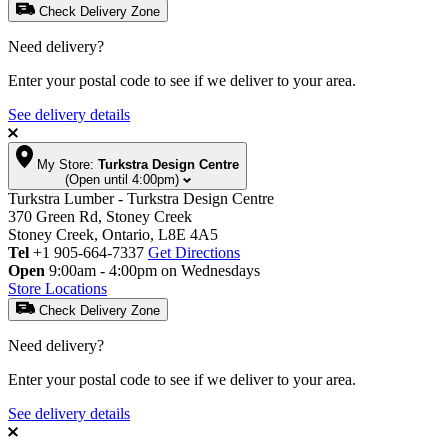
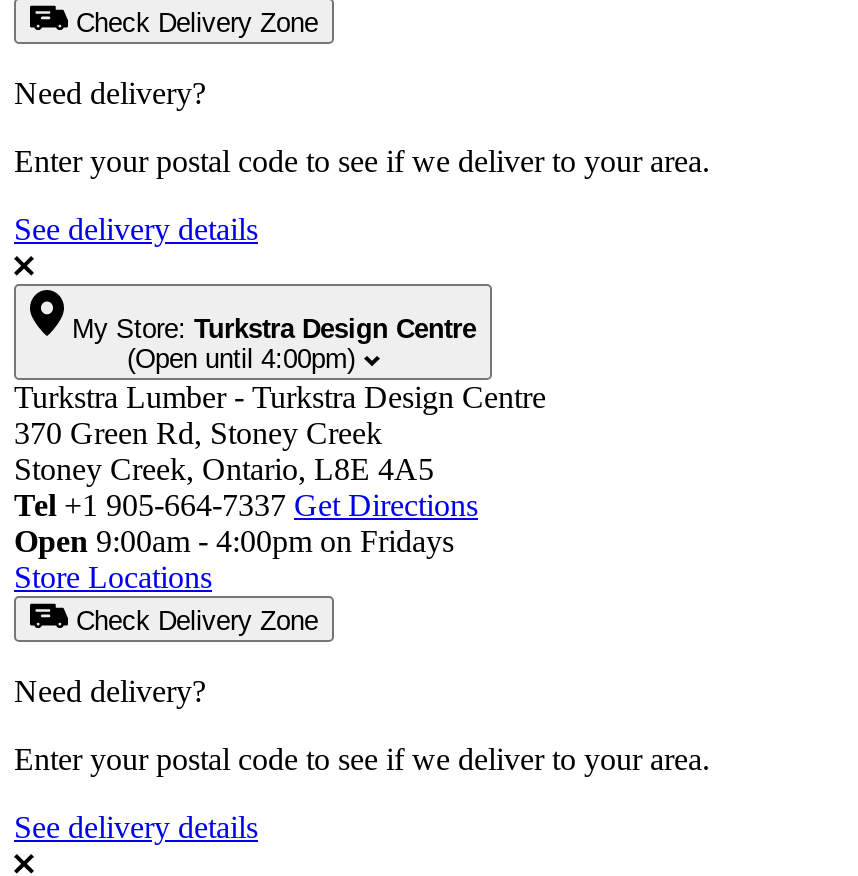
[8,262,260,279] Open 9:00am - 4:00pm on Wednesdays -> [14,524,454,558] Open 9:00am - 4:00pm on Fridays

